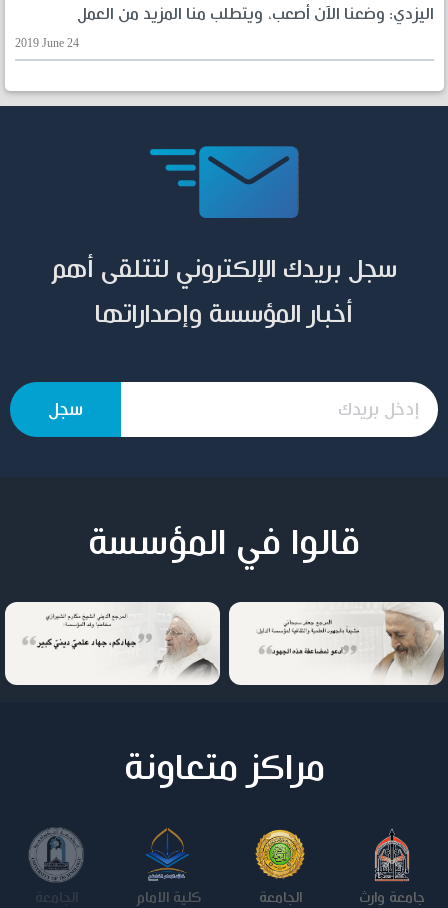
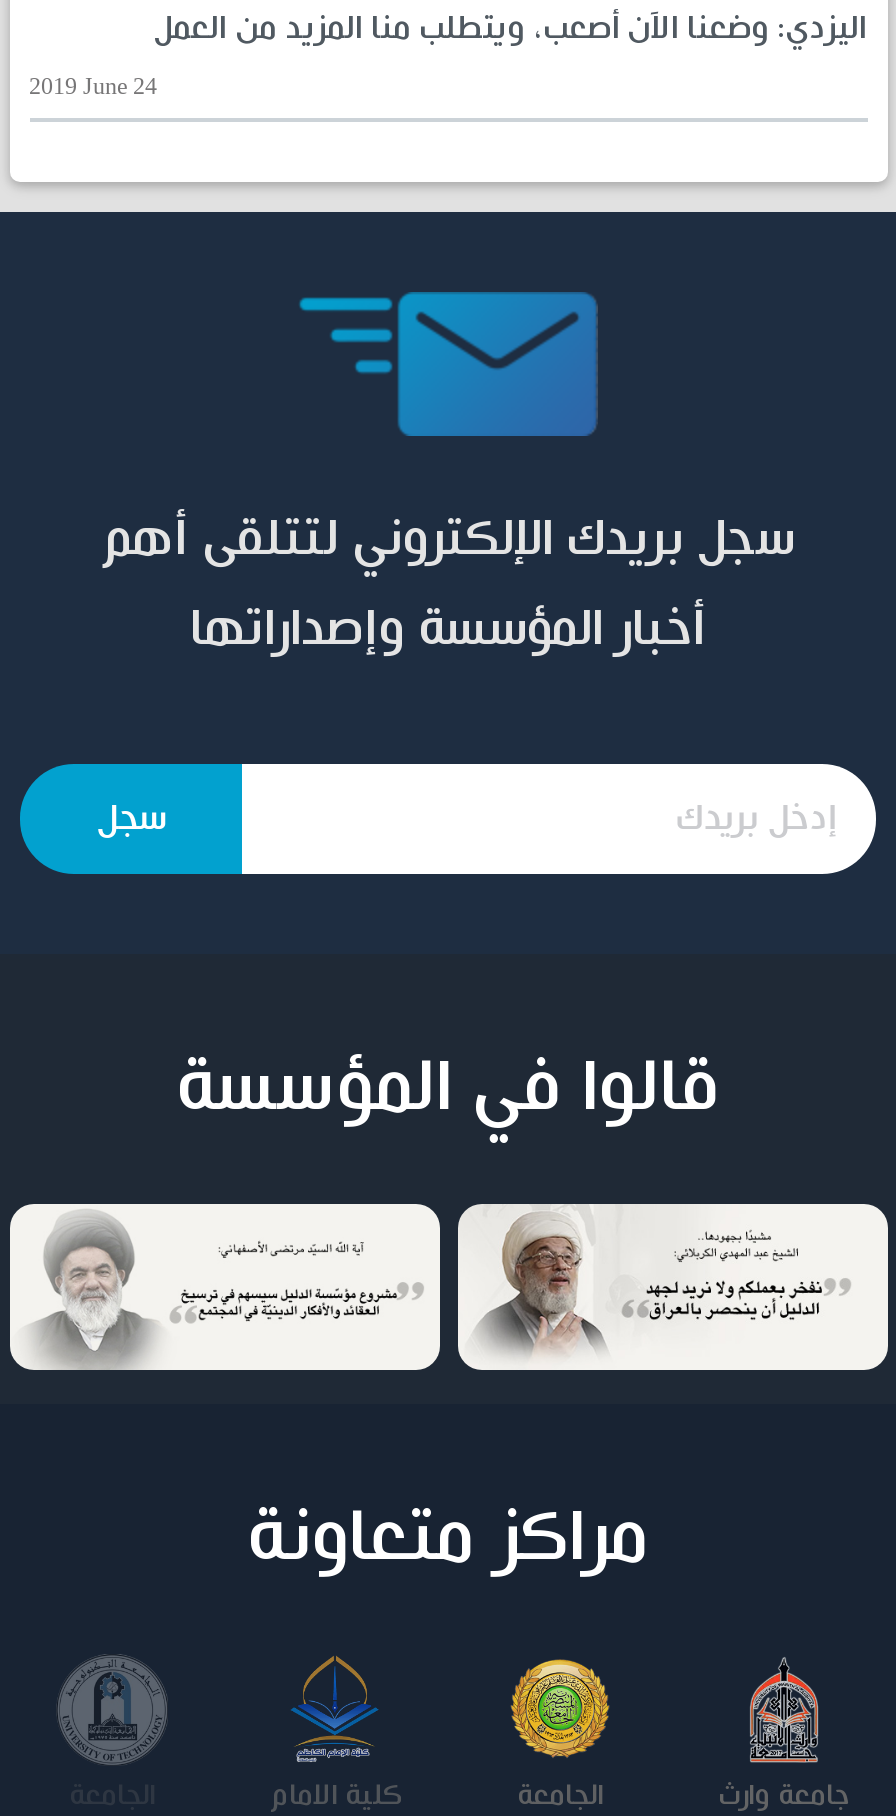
[17,607,218,684] [image] -> [32,1212,438,1370] [image]
[239,605,444,683] [image] -> [476,1210,890,1368] [image]

